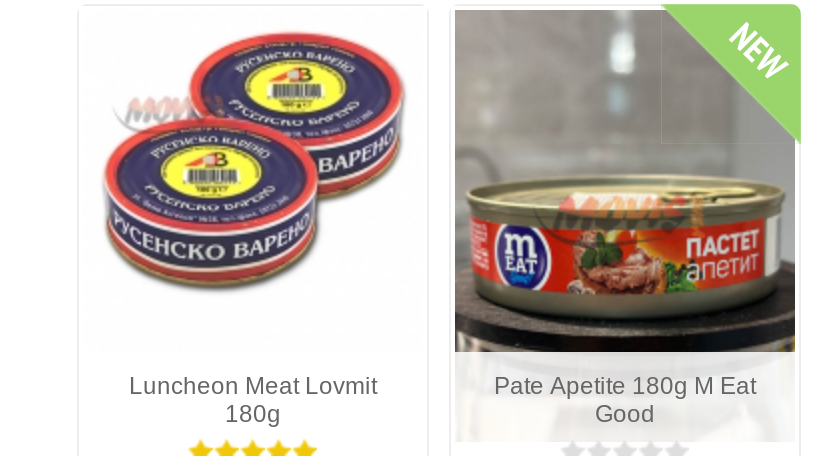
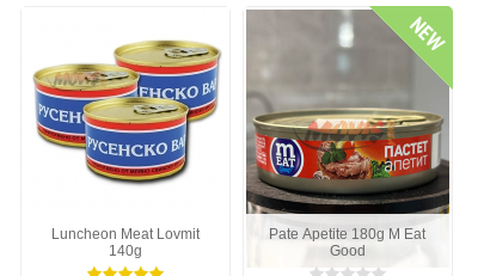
[99,30,413,304] [image] -> [32,23,222,186] [image]
[225,401,281,429] 180g -> [109,243,142,260] 140g

